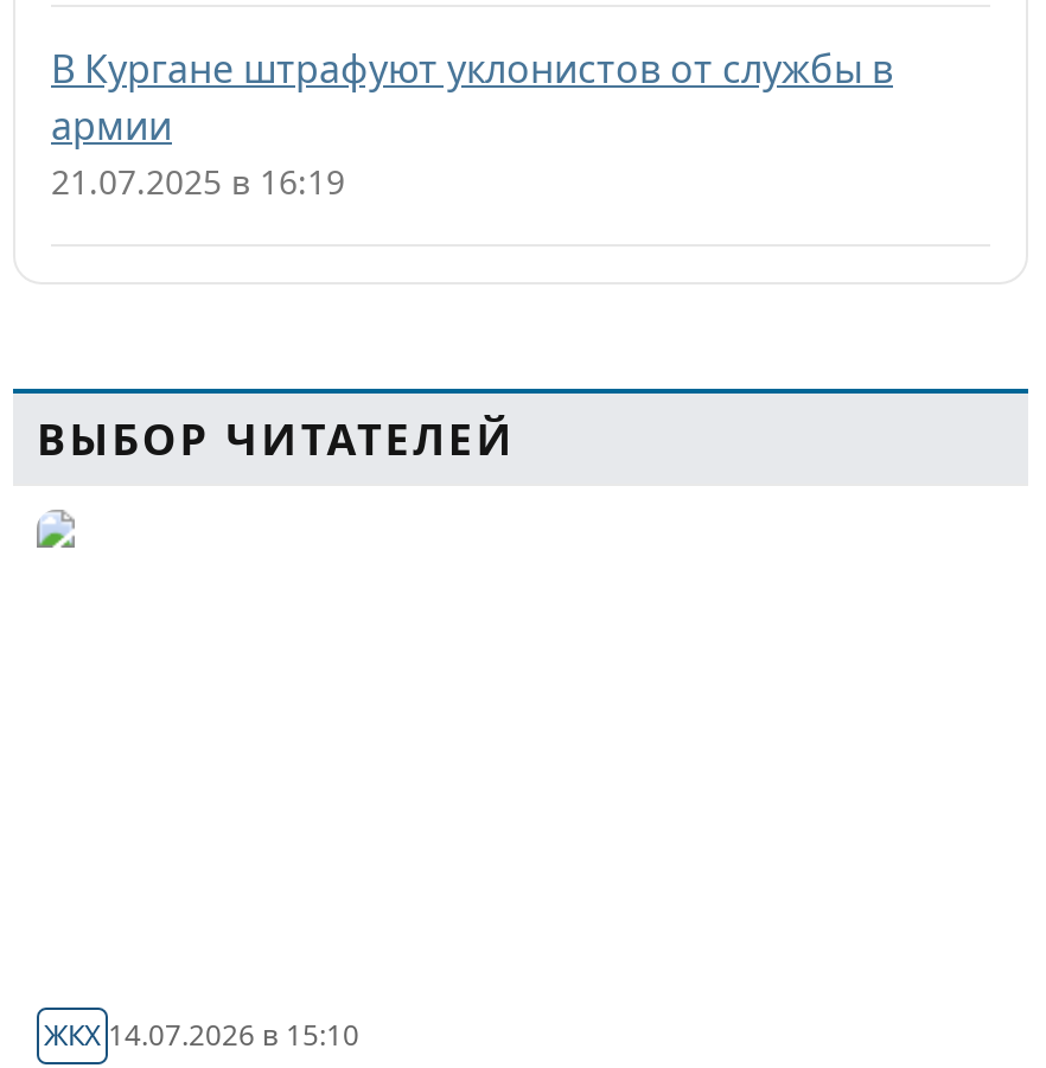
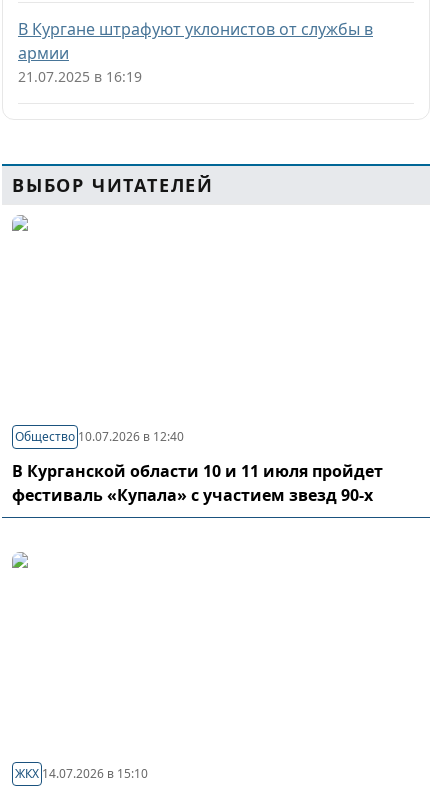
none -> [12,428,383,506] Общество 10.07.2026 в 12:40 | В Курганской области 10 и 11 июля пройдет | фестиваль «Купала» с участием звезд 90-х

